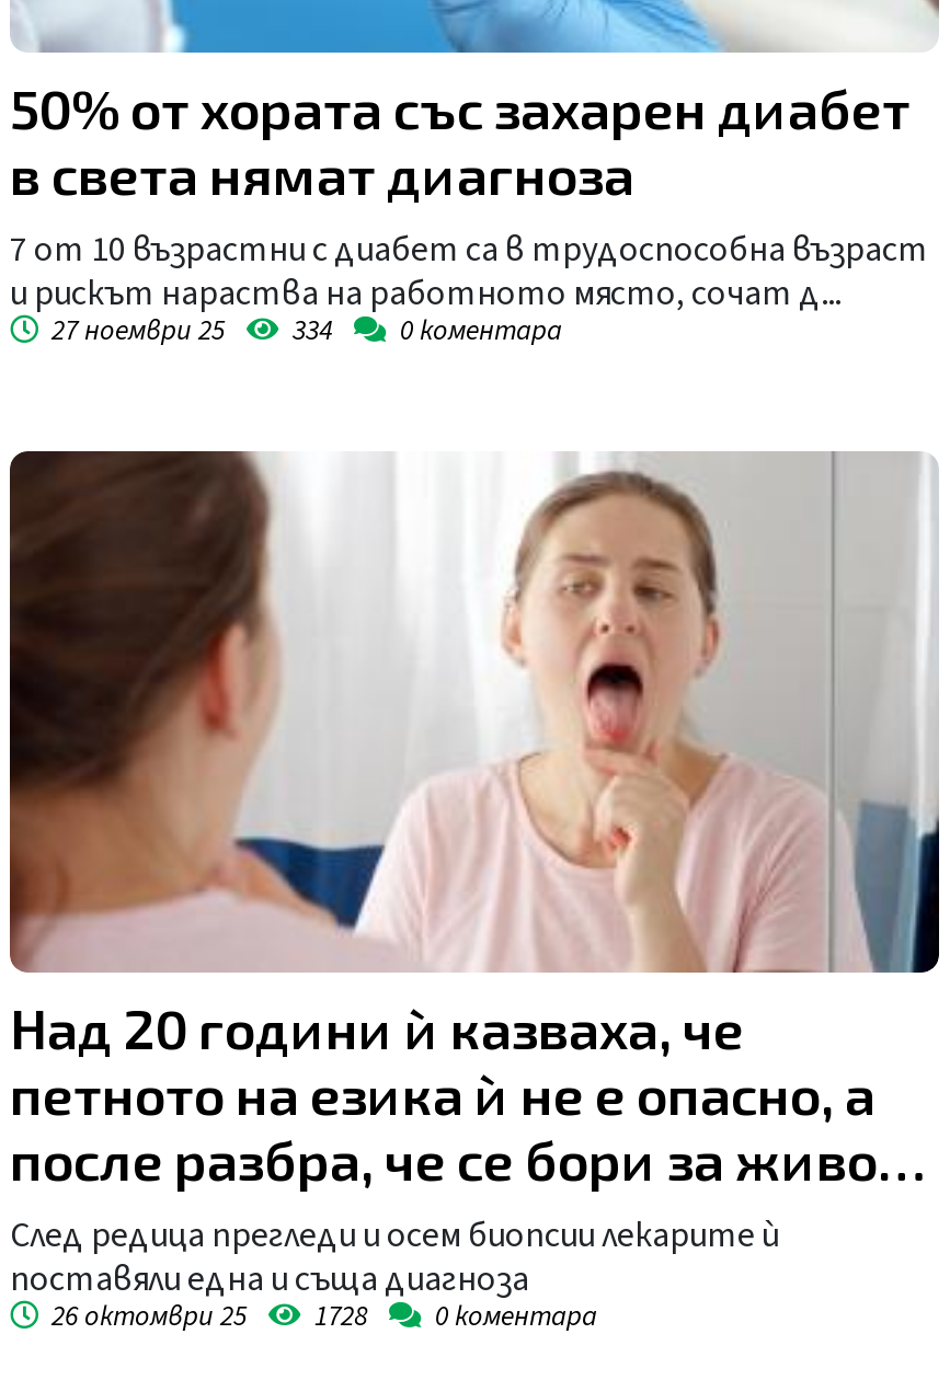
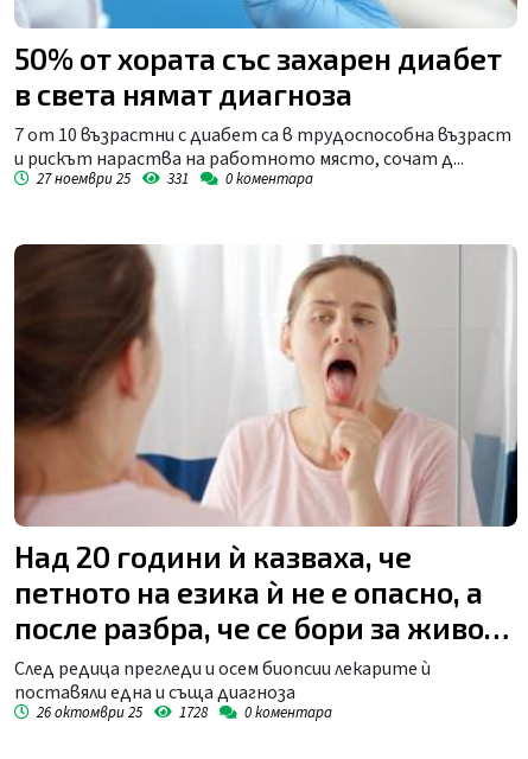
[45,310,562,350] 27 ноември 25 334 0 коментара -> [33,168,313,189] 27 ноември 25 331 0 коментара

